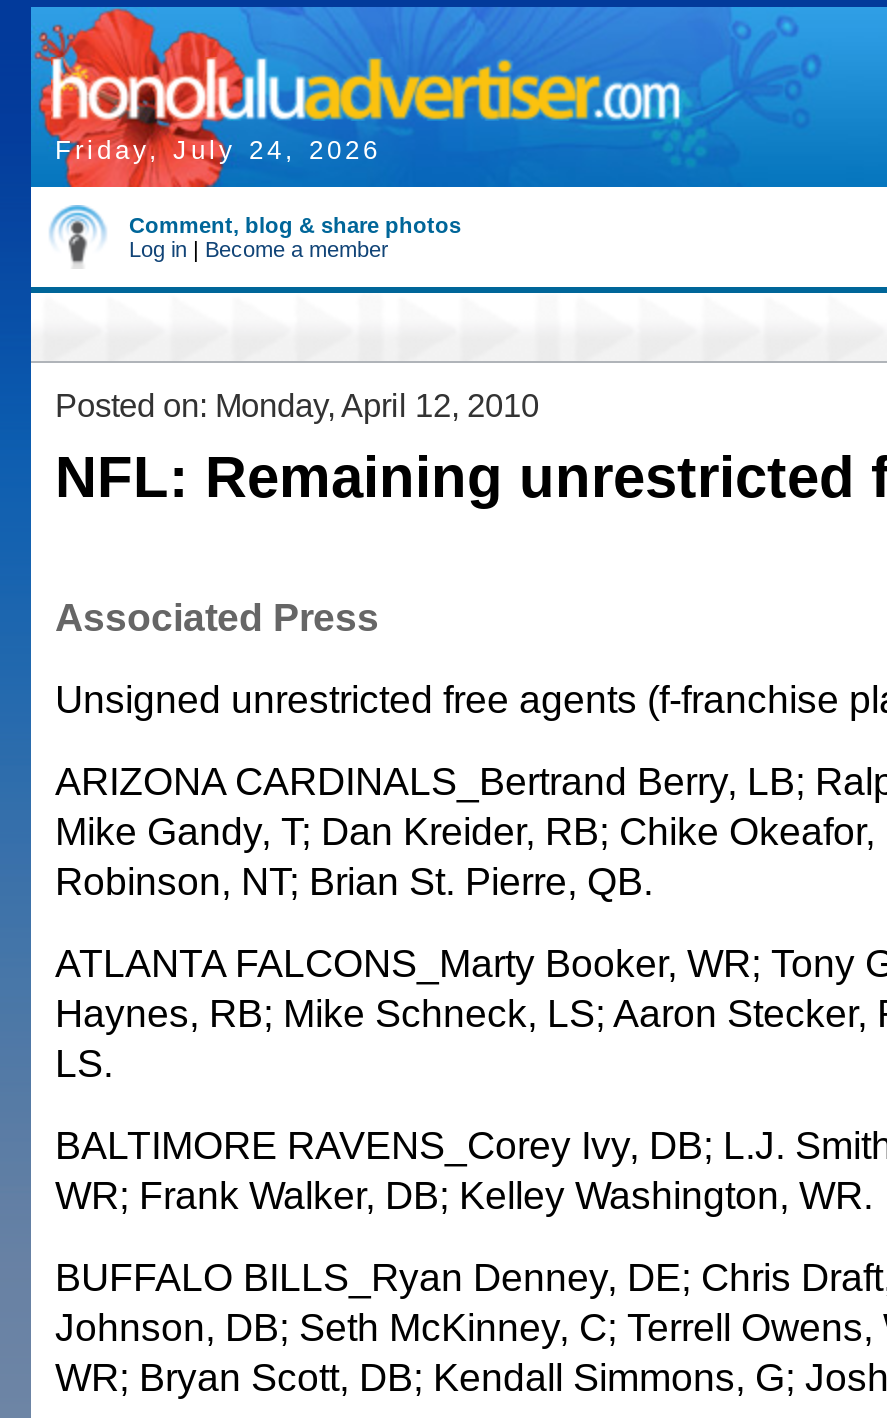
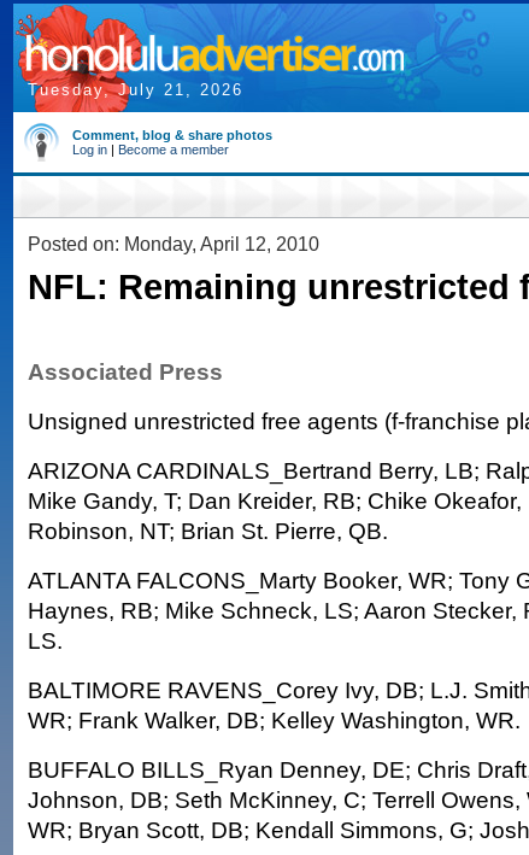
[55,135,381,165] Friday, July 24, 2026 -> [28,81,243,99] Tuesday, July 21, 2026

